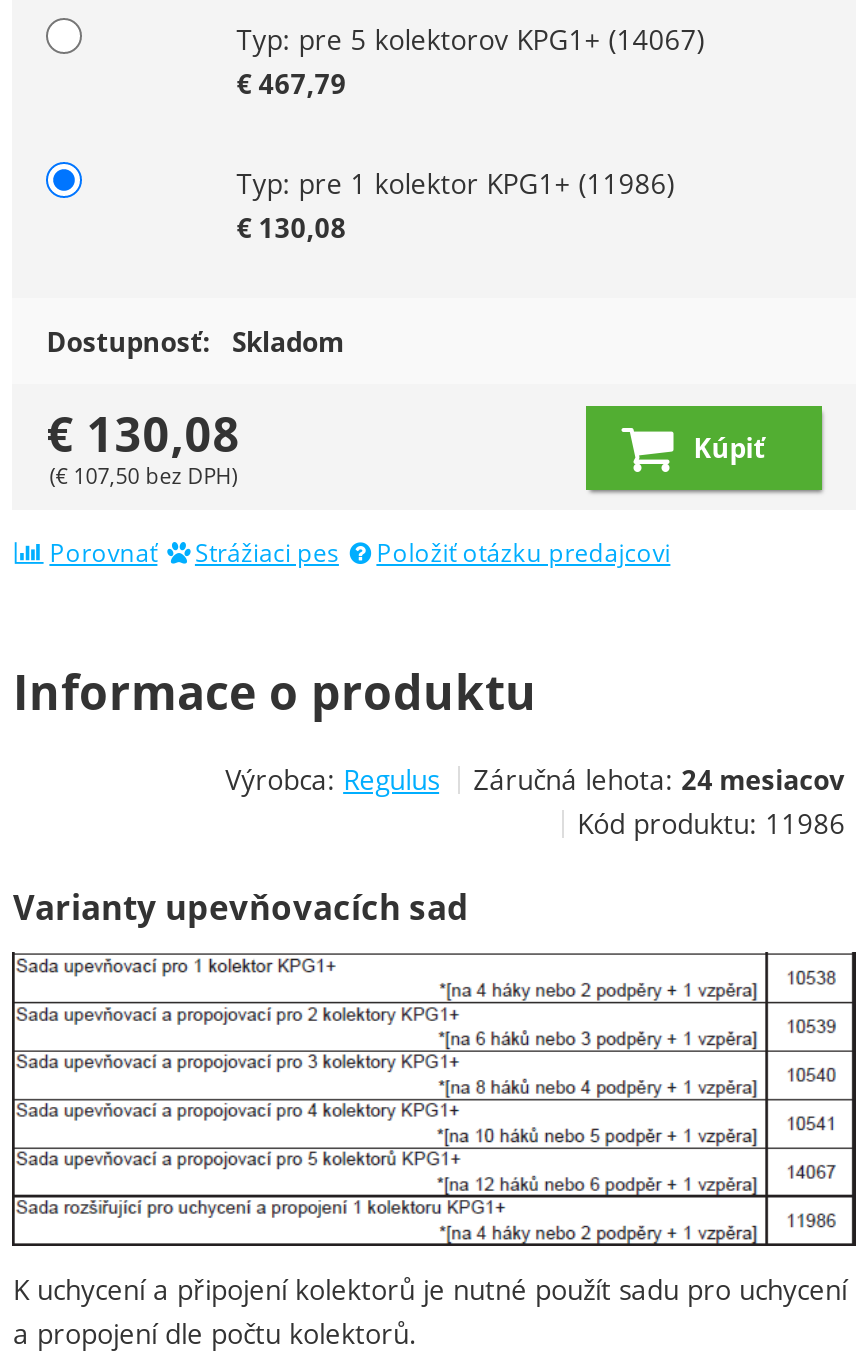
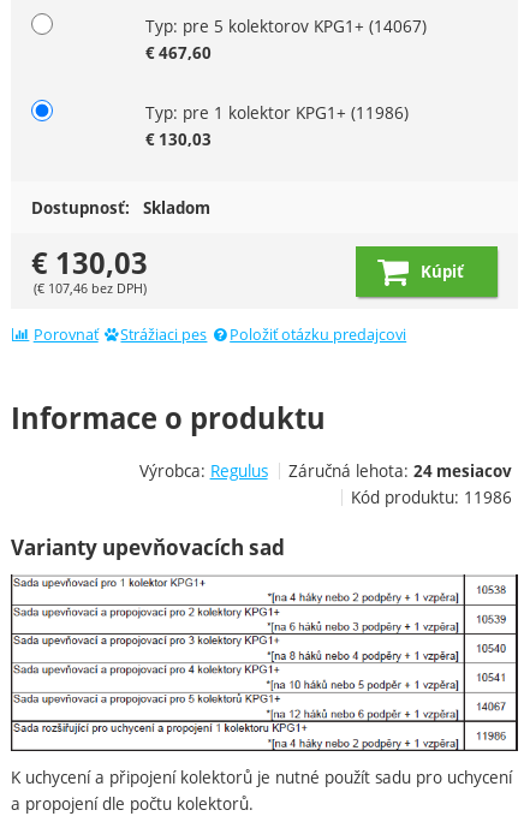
[237,65,347,101] €467,79 -> [146,42,212,63] €467,60
[237,209,347,245] €130,08 -> [146,128,212,150] €130,03
[47,401,241,465] €130,08 -> [32,243,148,282] €130,03
[50,459,238,489] (€107,50 bez DPH) -> [33,278,146,296] (€107,46 bez DPH)

